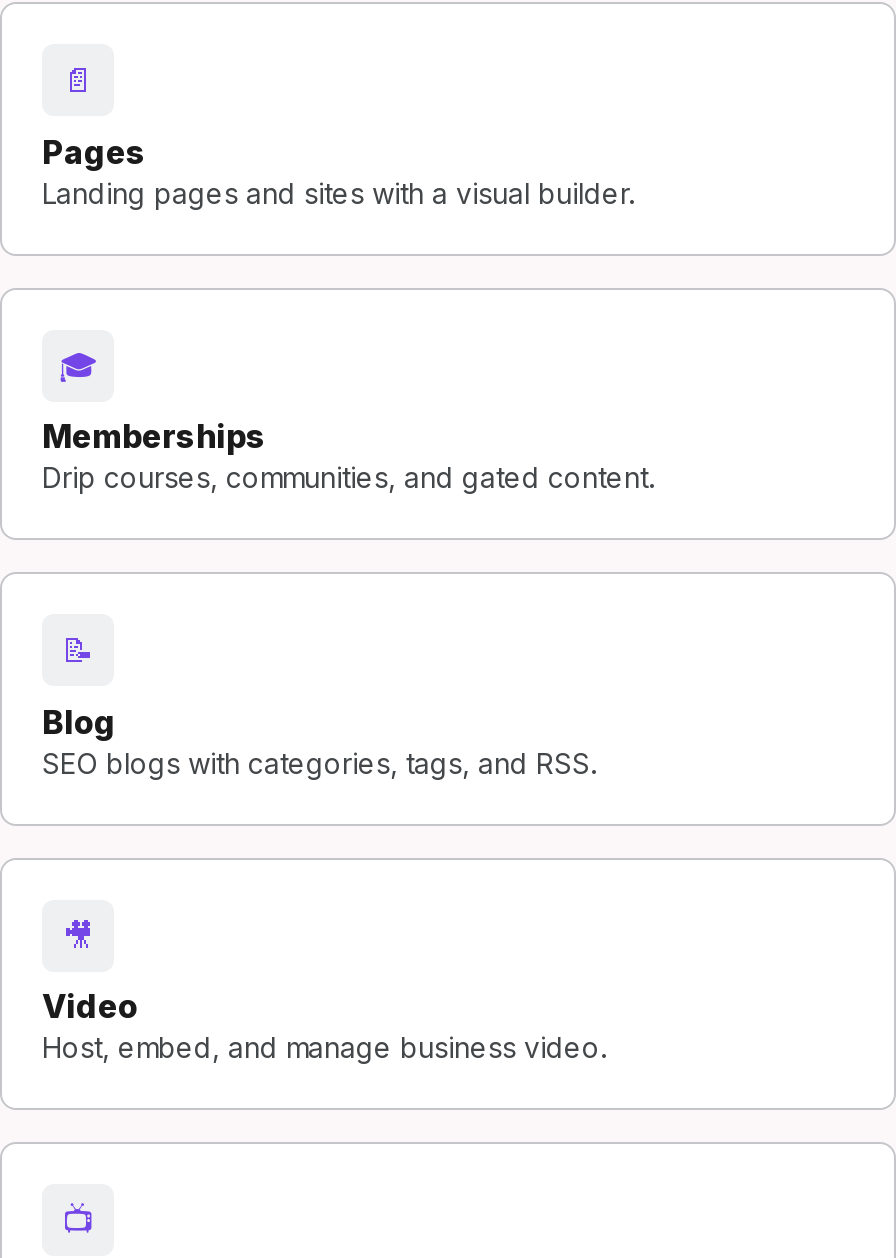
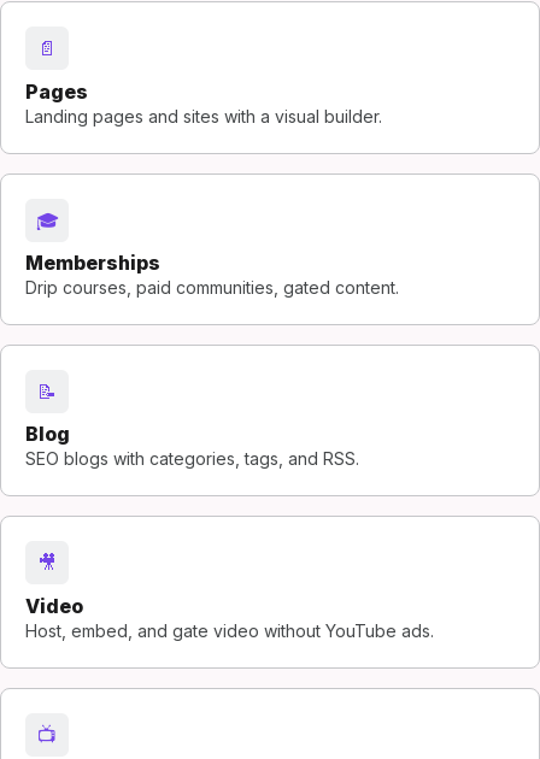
[42,460,654,494] Drip courses, communities, and gated content. -> [25,277,399,298] Drip courses, paid communities, gated content.
[42,1030,606,1064] Host, embed, and manage business video. -> [25,620,434,641] Host, embed, and gate video without YouTube ads.

